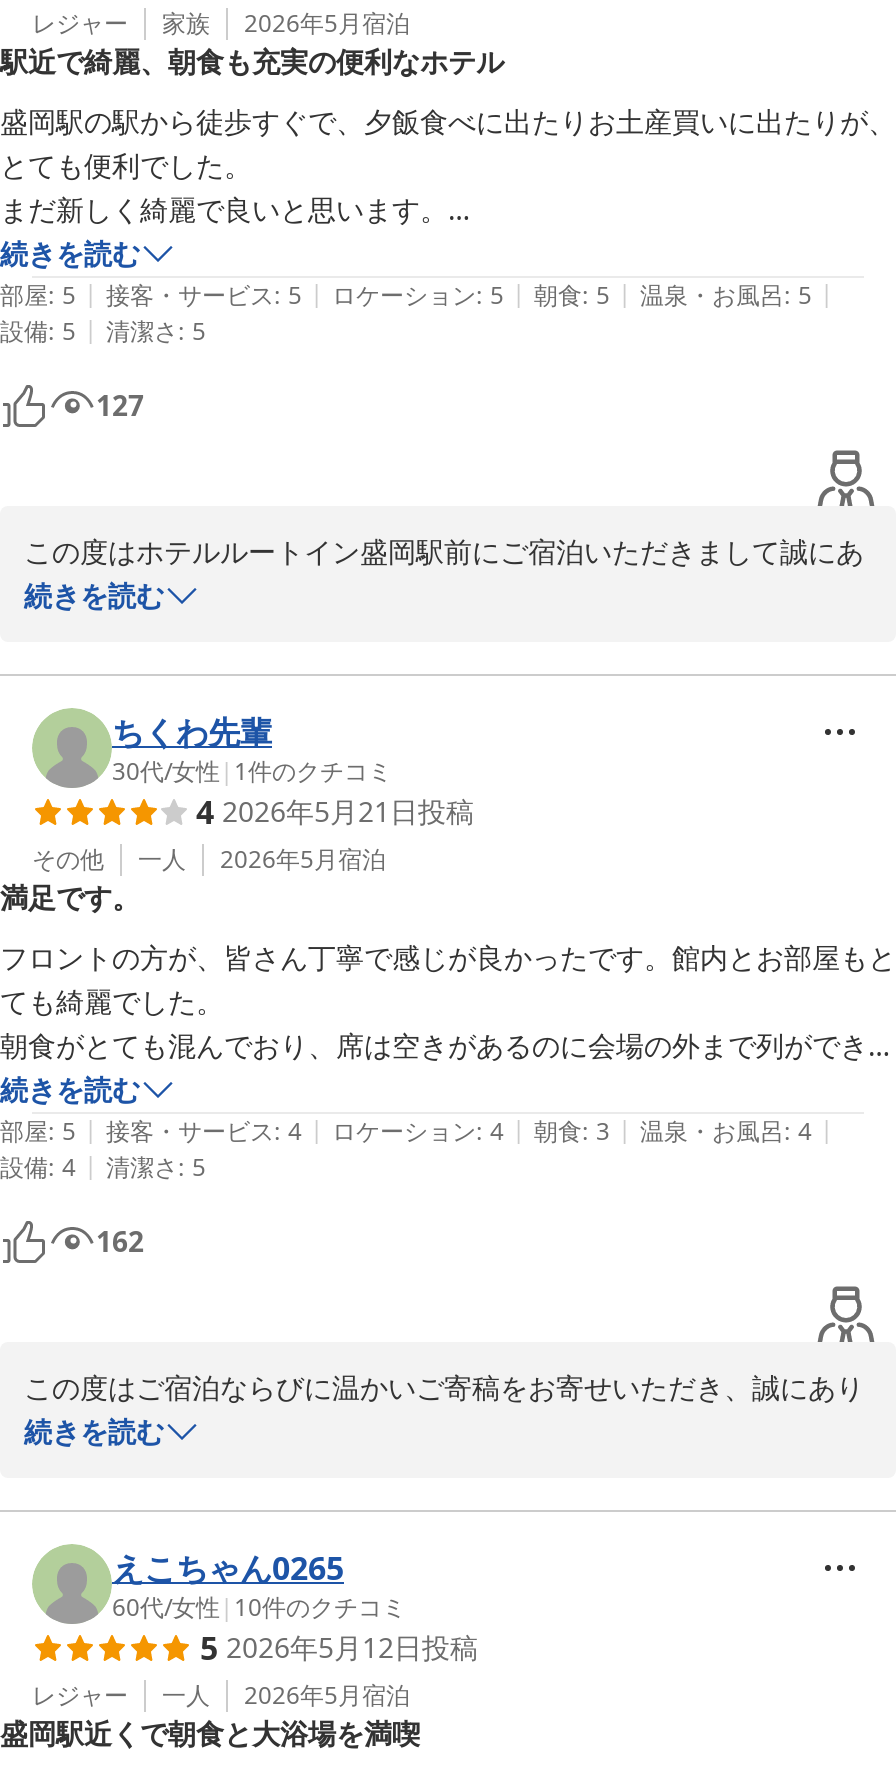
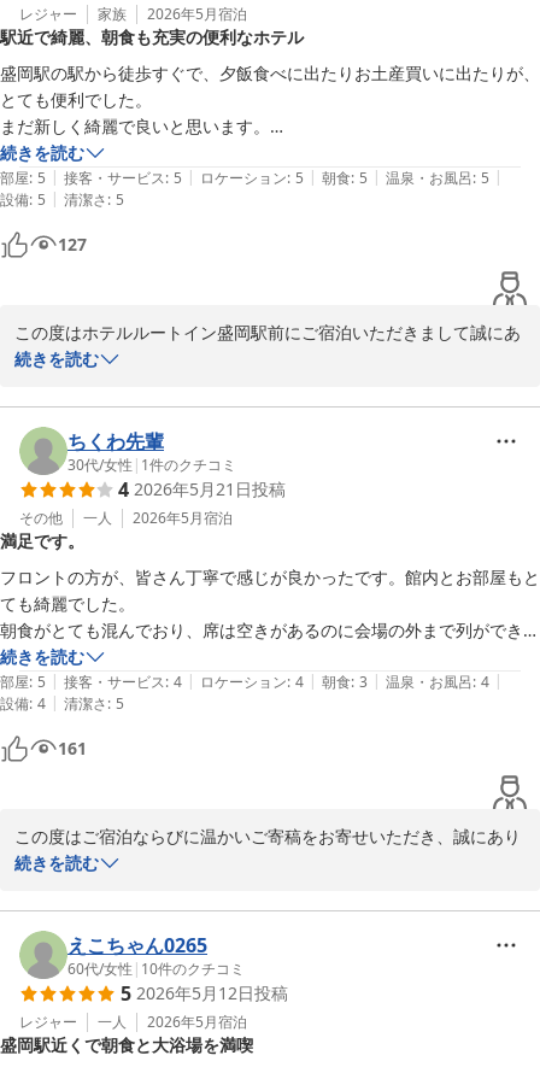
[96,1222,144,1260] 162 -> [58,737,87,760] 161

